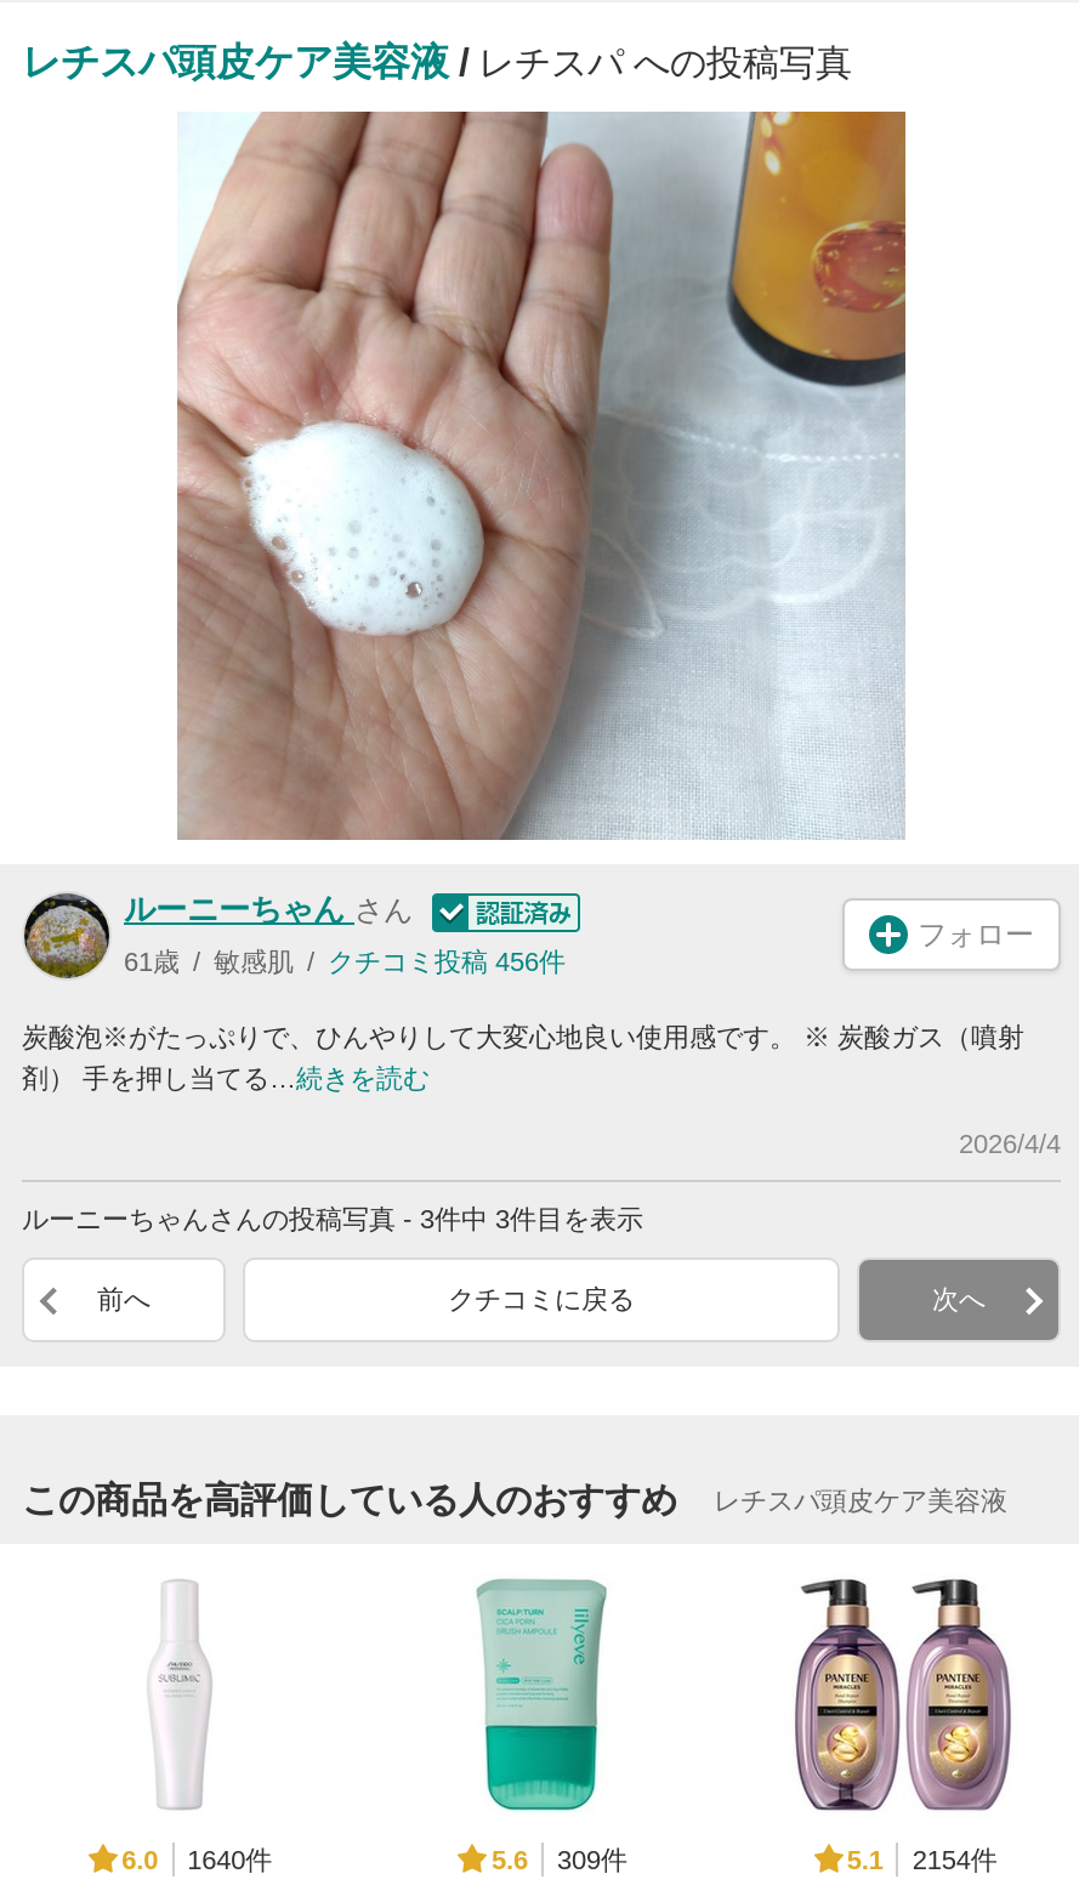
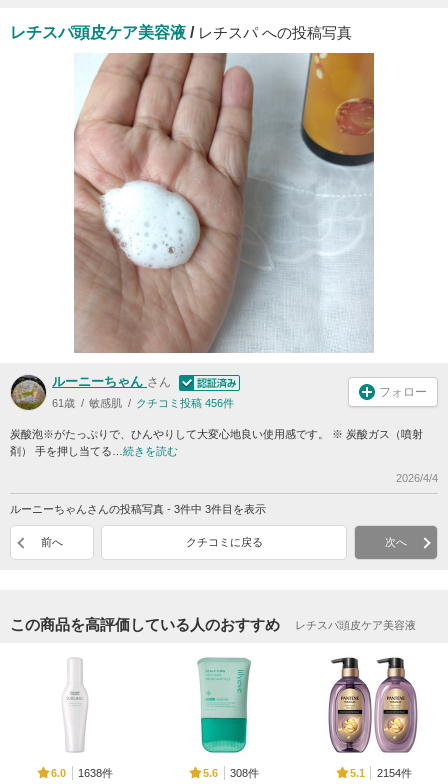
[122,1844,272,1874] 6.0 1640件 -> [51,766,113,779] 6.0 1638件
[492,1844,627,1874] 5.6 309件 -> [203,766,259,779] 5.6 308件

